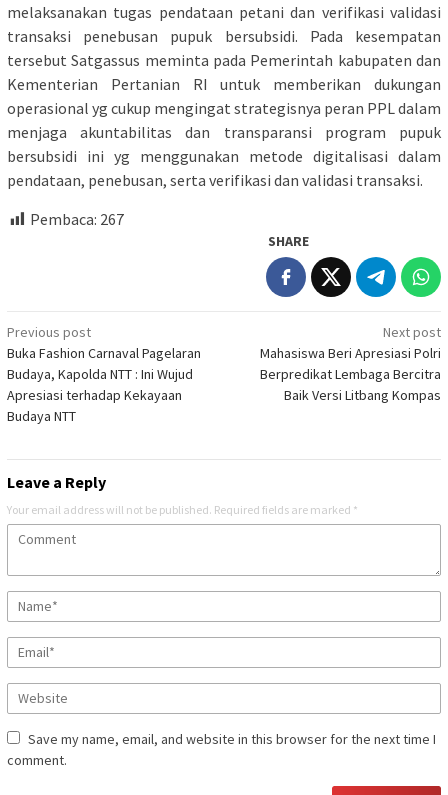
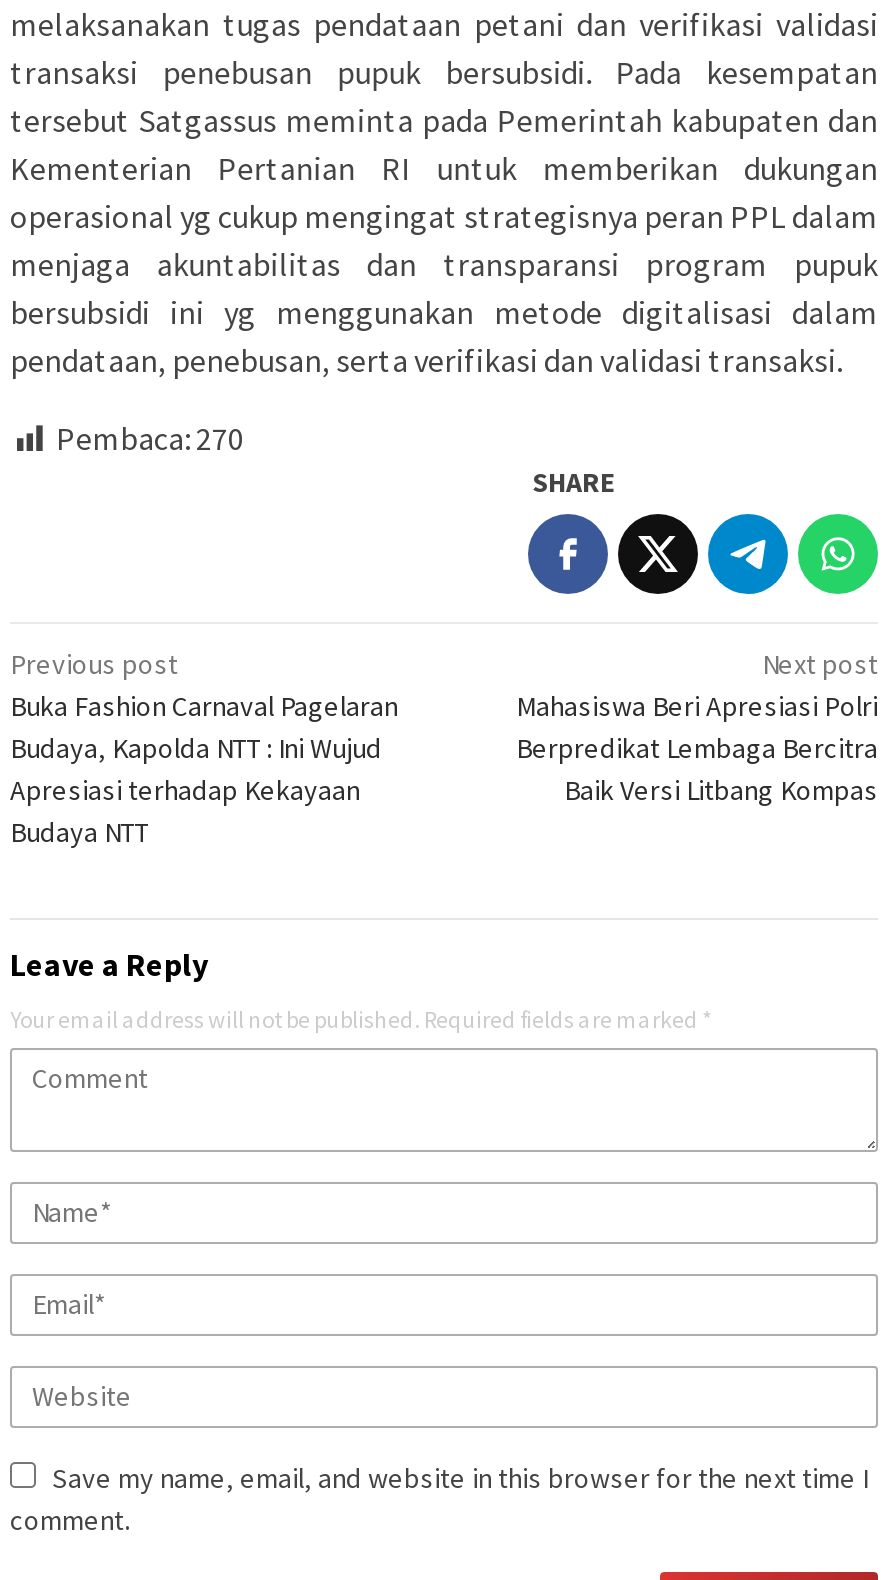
[30,209,124,229] Pembaca: 267 -> [56,418,244,458] Pembaca: 270

